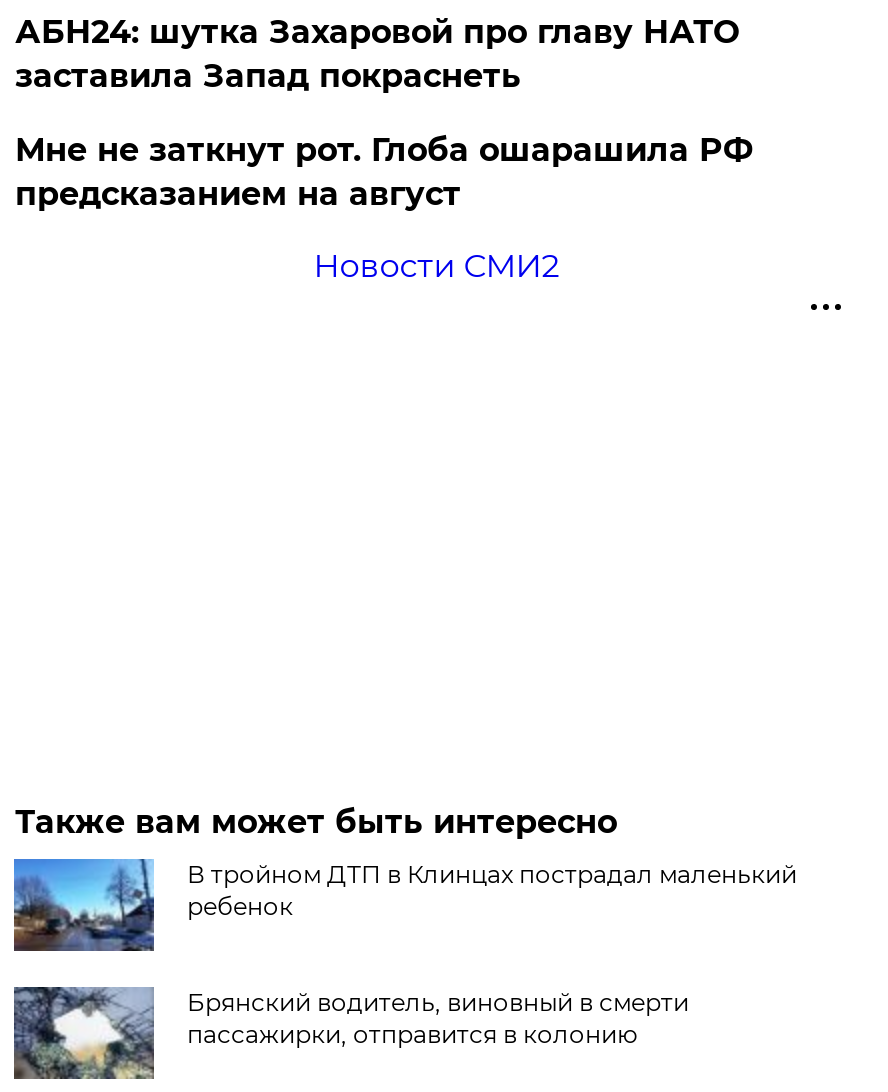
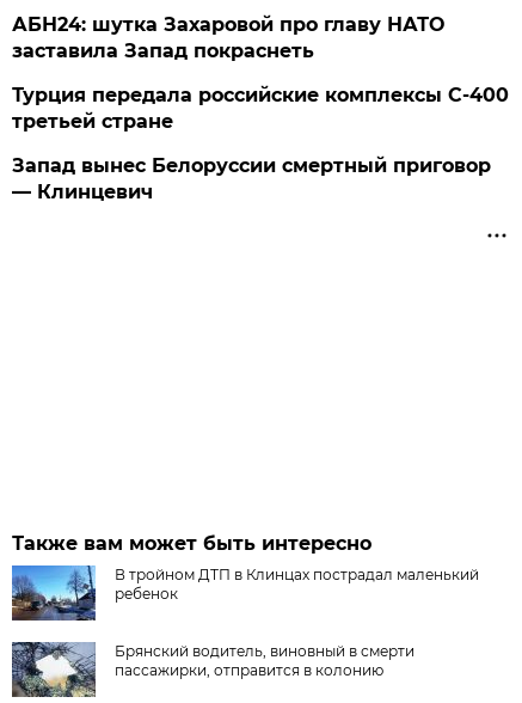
[15,131,753,213] Мне не заткнут рот. Глоба ошарашила РФ | предсказанием на август -> [12,84,509,133] Турция передала российские комплексы С-400 | третьей стране
[313,247,559,285] Новости СМИ2 -> [12,154,491,203] Запад вынес Белоруссии смертный приговор | — Клинцевич

